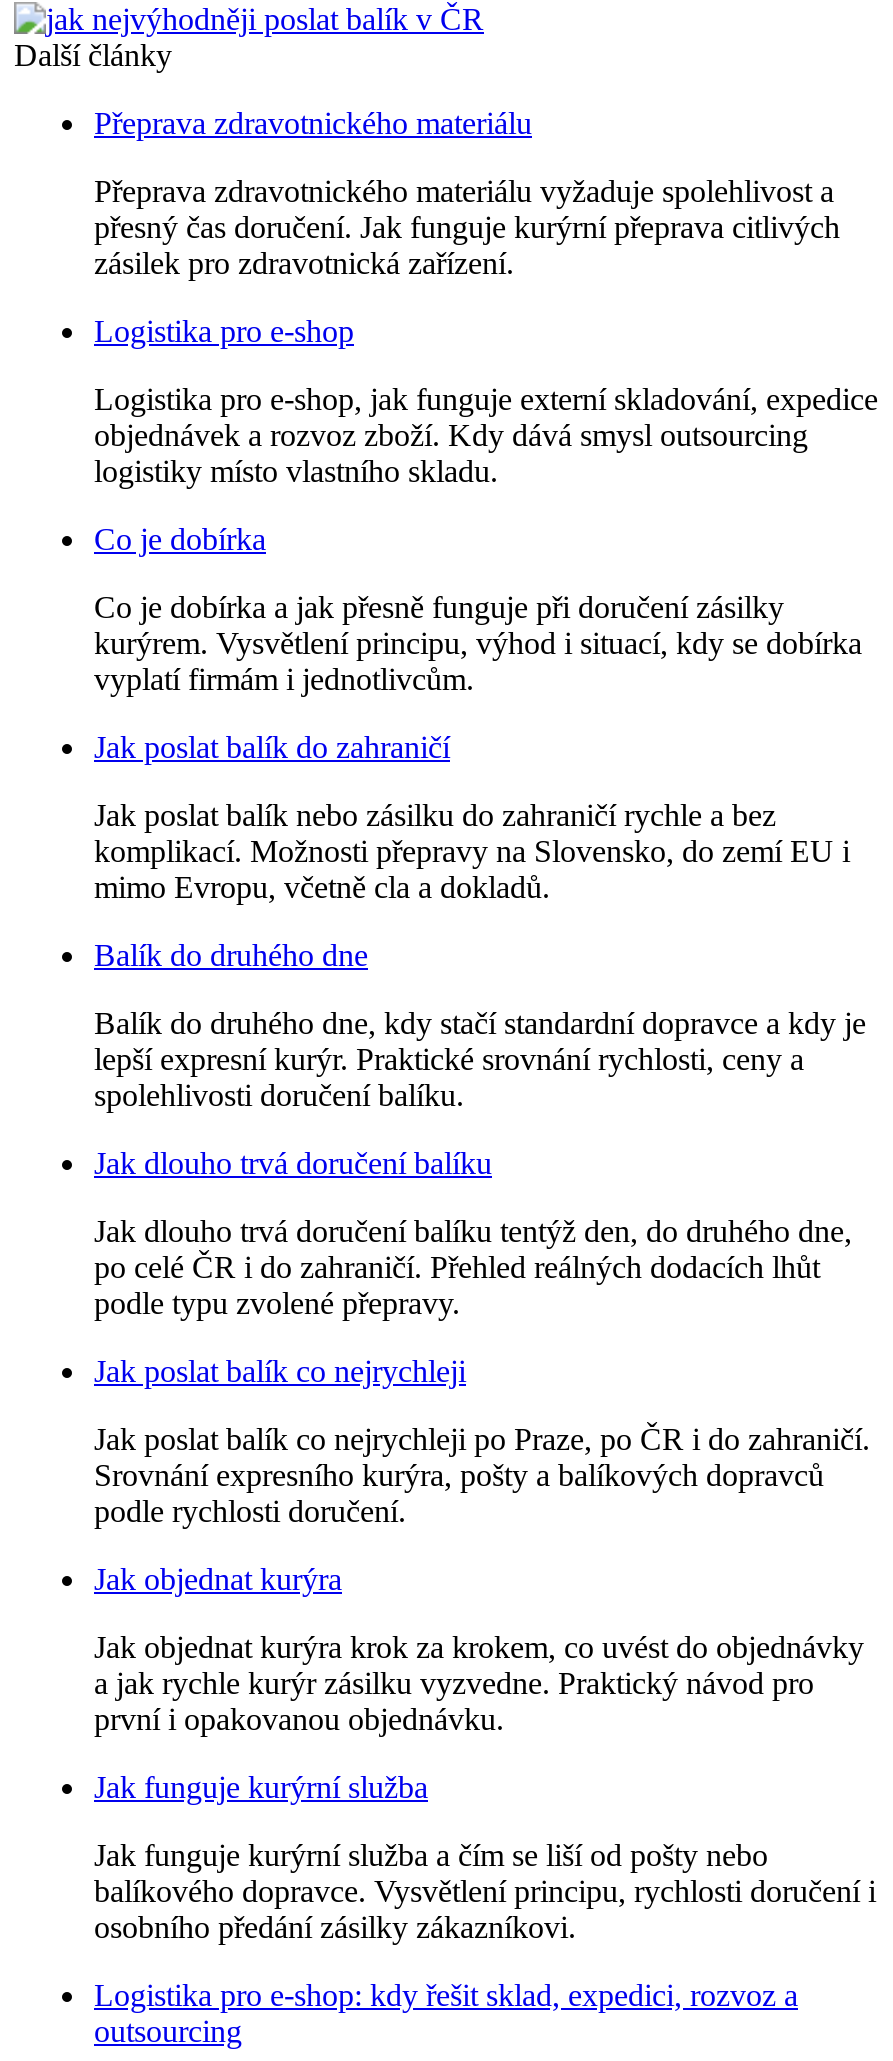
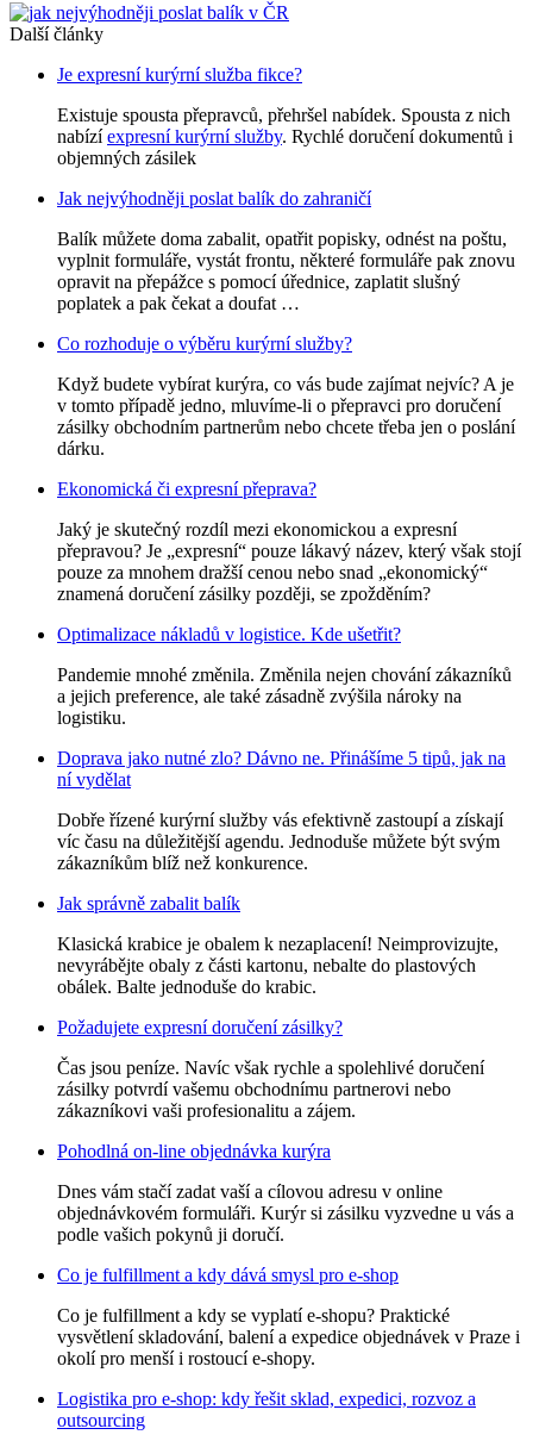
[94,107,878,1945] Přeprava zdravotnického materiálu | Přeprava zdravotnického materiálu vyžaduje spolehlivost a | přesný čas doručení. Jak funguje kurýrní přeprava citlivých | zásilek pro zdravotnická zařízení. | Logistika pro e-shop | Logistika pro e-shop, jak funguje externí skladování, expedice | objednávek a rozvoz zboží. Kdy dává smysl outsourcing | logistiky místo vlastního skladu. | Co je dobírka | Co je dobírka a jak přesně funguje při doručení zásilky | kurýrem. Vysvětlení principu, výhod i situací, kdy se dobírka | vyplatí firmám i jednotlivcům. | Jak poslat balík do zahraničí | Jak poslat balík nebo zásilku do zahraničí rychle a bez | komplikací. Možnosti přepravy na Slovensko, do zemí EU i | mimo Evropu, včetně cla a dokladů. | Balík do druhého dne | Balík do druhého dne, kdy stačí standardní dopravce a kdy je | lepší expresní kurýr. Praktické srovnání rychlosti, ceny a | spolehlivosti doručení balíku. | Jak dlouho trvá doručení balíku | Jak dlouho trvá doručení balíku tentýž den, do druhého dne, | po celé ČR i do zahraničí. Přehled reálných dodacích lhůt | podle typu zvolené přepravy. | Jak poslat balík co nejrychleji | Jak poslat balík co nejrychleji po Praze, po ČR i do zahraničí. | Srovnání expresního kurýra, pošty a balíkových dopravců | podle rychlosti doručení. | Jak objednat kurýra | Jak objednat kurýra krok za krokem, co uvést do objednávky | a jak rychle kurýr zásilku vyzvedne. Praktický návod pro | první i opakovanou objednávku. | Jak funguje kurýrní služba | Jak funguje kurýrní služba a čím se liší od pošty nebo | balíkového dopravce. Vysvětlení principu, rychlosti doručení i | osobního předání zásilky zákazníkovi. -> [57,65,521,1369] Je expresní kurýrní služba fikce? | Existuje spousta přepravců, přehršel nabídek. Spousta z nich | nabízí expresní kurýrní služby. Rychlé doručení dokumentů i | objemných zásilek | Jak nejvýhodněji poslat balík do zahraničí | Balík můžete doma zabalit, opatřit popisky, odnést na poštu, | vyplnit formuláře, vystát frontu, některé formuláře pak znovu | opravit na přepážce s pomocí úřednice, zaplatit slušný | poplatek a pak čekat a doufat … | Co rozhoduje o výběru kurýrní služby? | Když budete vybírat kurýra, co vás bude zajímat nejvíc? A je | v tomto případě jedno, mluvíme-li o přepravci pro doručení | zásilky obchodním partnerům nebo chcete třeba jen o poslání | dárku. | Ekonomická či expresní přeprava? | Jaký je skutečný rozdíl mezi ekonomickou a expresní | přepravou? Je „expresní“ pouze lákavý název, který však stojí | pouze za mnohem dražší cenou nebo snad „ekonomický“ | znamená doručení zásilky později, se zpožděním? | Optimalizace nákladů v logistice. Kde ušetřit? | Pandemie mnohé změnila. Změnila nejen chování zákazníků | a jejich preference, ale také zásadně zvýšila nároky na | logistiku. | Doprava jako nutné zlo? Dávno ne. Přinášíme 5 tipů, jak na | ní vydělat | Dobře řízené kurýrní služby vás efektivně zastoupí a získají | víc času na důležitější agendu. Jednoduše můžete být svým | zákazníkům blíž než konkurence. | Jak správně zabalit balík | Klasická krabice je obalem k nezaplacení! Neimprovizujte, | nevyrábějte obaly z části kartonu, nebalte do plastových | obálek. Balte jednoduše do krabic. | Požadujete expresní doručení zásilky? | Čas jsou peníze. Navíc však rychle a spolehlivé doručení | zásilky potvrdí vašemu obchodnímu partnerovi nebo | zákazníkovi vaši profesionalitu a zájem. | Pohodlná on-line objednávka kurýra | Dnes vám stačí zadat vaší a cílovou adresu v online | objednávkovém formuláři. Kurýr si zásilku vyzvedne u vás a | podle vašich pokynů ji doručí. | Co je fulfillment a kdy dává smysl pro e-shop | Co je fulfillment a kdy se vyplatí e-shopu? Praktické | vysvětlení skladování, balení a expedice objednávek v Praze i | okolí pro menší i rostoucí e-shopy.

